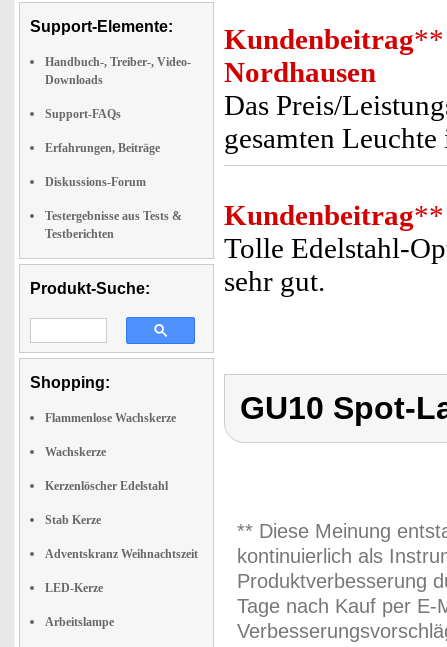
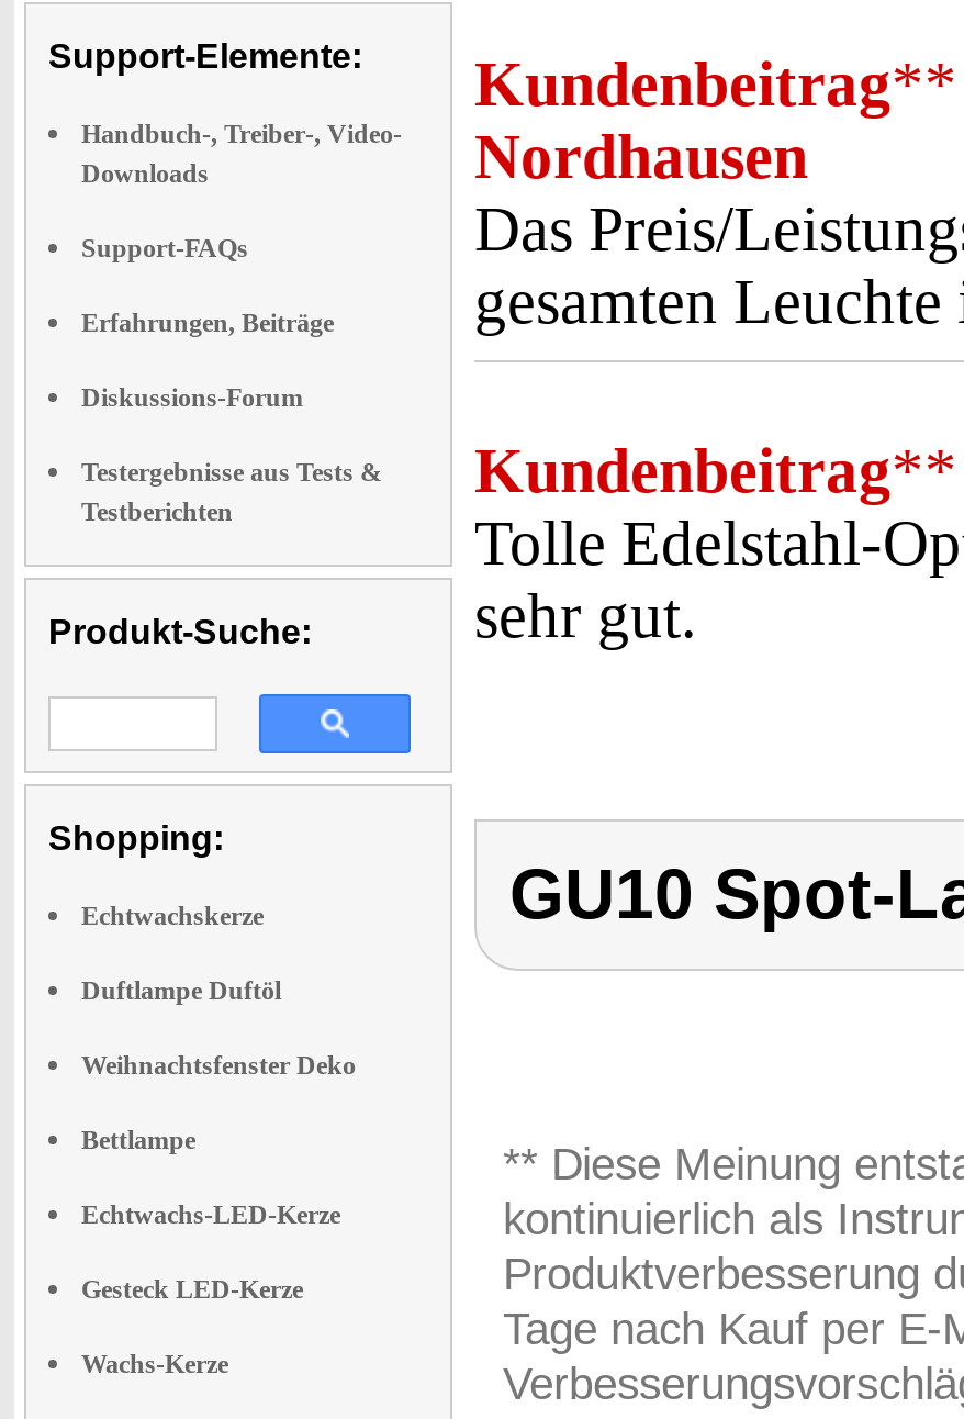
[45,411,176,425] Flammenlose Wachskerze -> [81,901,264,931] Echtwachskerze
[45,445,106,459] Wachskerze -> [81,975,281,1006] Duftlampe Duftöl
[45,479,168,493] Kerzenlöscher Edelstahl -> [81,1050,356,1081] Weihnachtsfenster Deko
[45,513,101,527] Stab Kerze -> [81,1125,195,1155] Bettlampe
[45,547,198,561] Adventskranz Weihnachtszeit -> [81,1199,340,1230] Echtwachs-LED-Kerze
[45,581,103,595] LED-Kerze -> [81,1274,303,1305] Gesteck LED-Kerze
[45,615,114,629] Arbeitslampe -> [81,1349,228,1379] Wachs-Kerze

